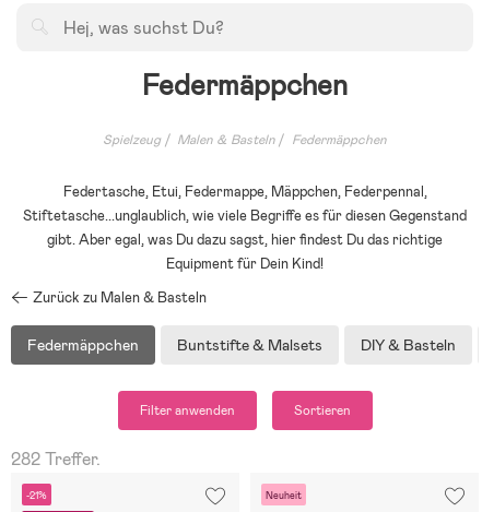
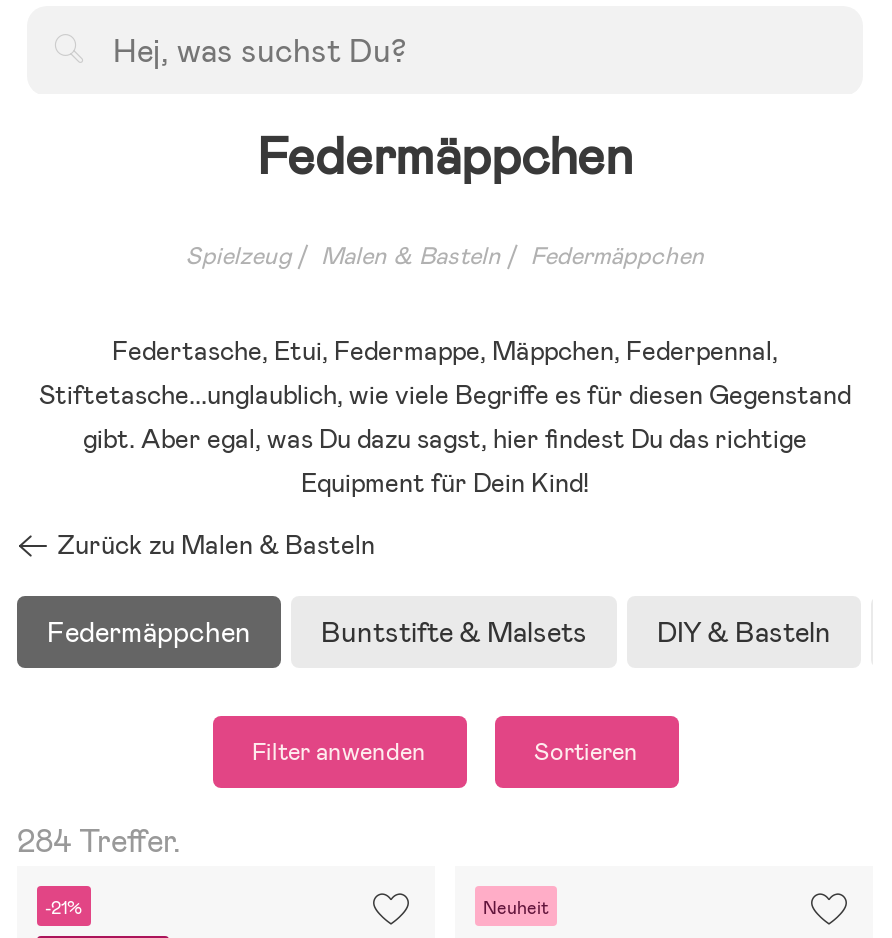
[11,448,101,471] 282 Treffer. -> [17,820,181,862] 284 Treffer.

